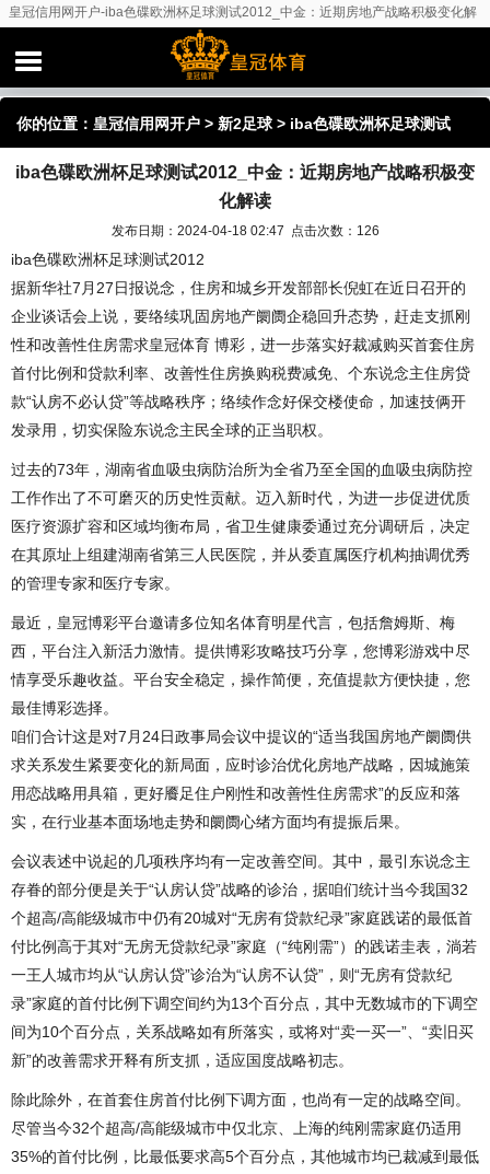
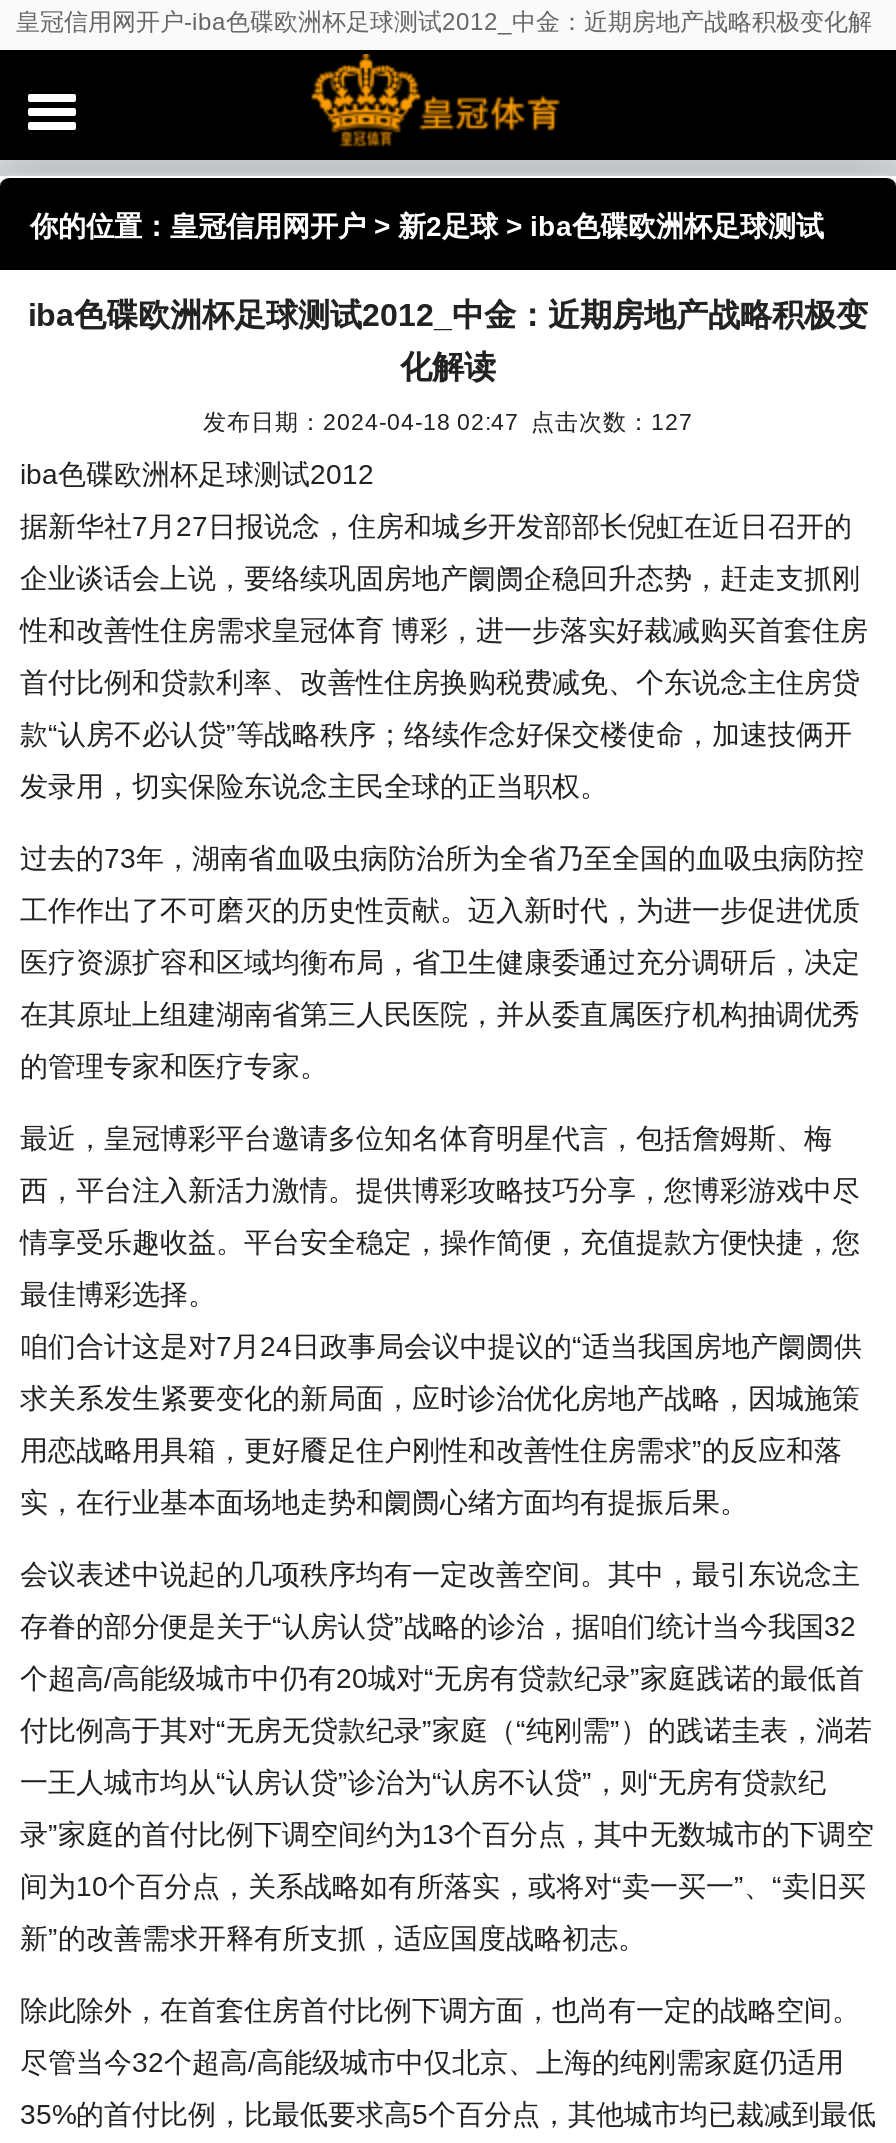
[111,223,379,237] 发布日期：2024-04-18 02:47 点击次数：126 -> [203,408,693,434] 发布日期：2024-04-18 02:47 点击次数：127

